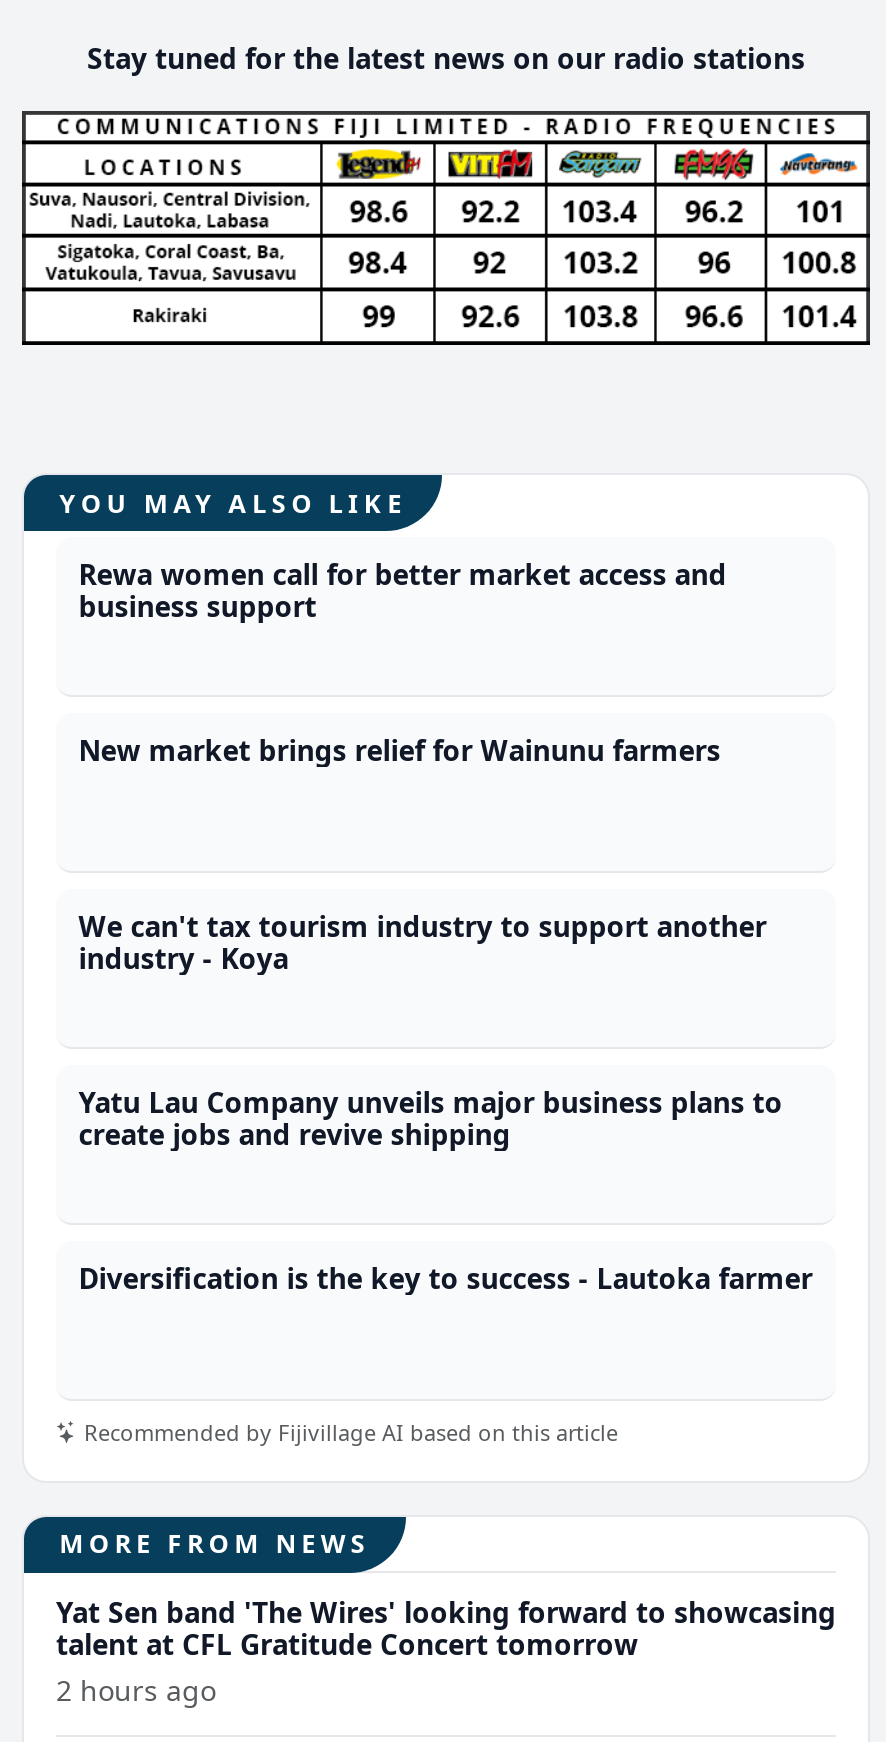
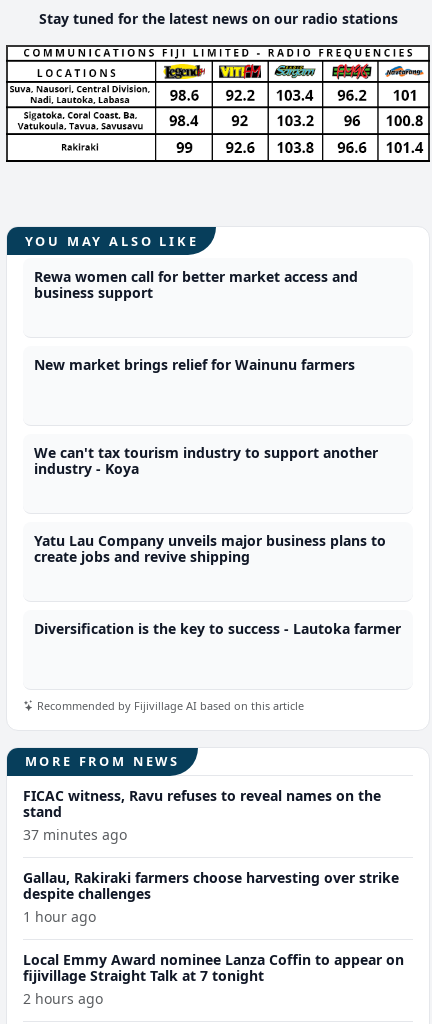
[56,1593,836,1663] Yat Sen band 'The Wires' looking forward to showcasing | talent at CFL Gratitude Concert tomorrow -> [23,786,404,985] FICAC witness, Ravu refuses to reveal names on the | stand | 37 minutes ago | Gallau, Rakiraki farmers choose harvesting over strike | despite challenges | 1 hour ago | Local Emmy Award nominee Lanza Coffin to appear on | fijivillage Straight Talk at 7 tonight

